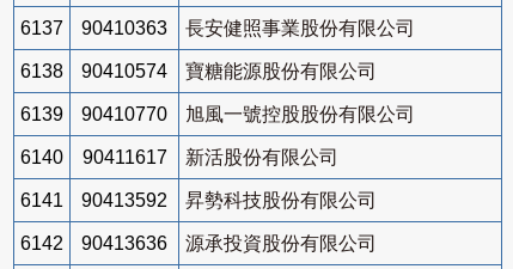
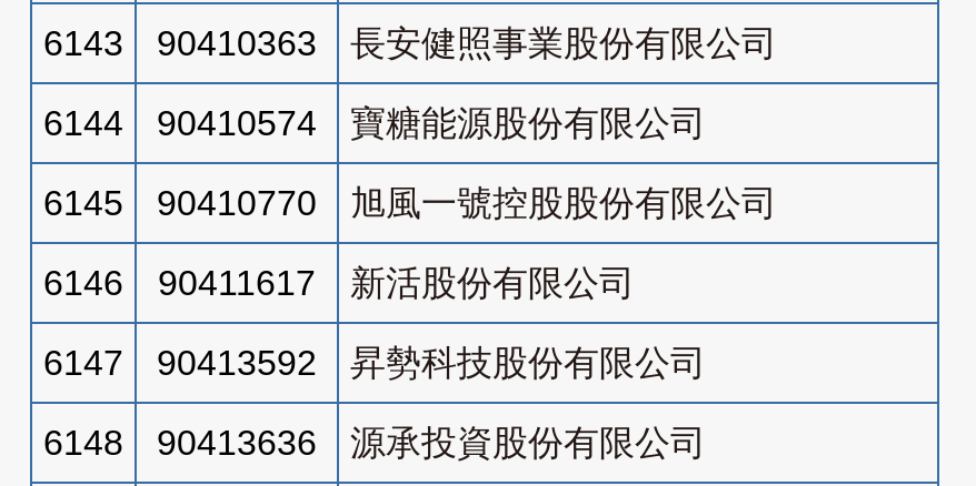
[20,18,415,38] 6137 90410363 長安健照事業股份有限公司 -> [43,24,777,62] 6143 90410363 長安健照事業股份有限公司
[20,61,377,81] 6138 90410574 寶糖能源股份有限公司 -> [43,104,706,142] 6144 90410574 寶糖能源股份有限公司
[20,104,415,124] 6139 90410770 旭風一號控股股份有限公司 -> [43,184,777,222] 6145 90410770 旭風一號控股股份有限公司
[20,147,338,167] 6140 90411617 新活股份有限公司 -> [43,264,635,302] 6146 90411617 新活股份有限公司
[20,190,377,210] 6141 90413592 昇勢科技股份有限公司 -> [43,344,706,381] 6147 90413592 昇勢科技股份有限公司
[20,233,377,253] 6142 90413636 源承投資股份有限公司 -> [43,424,706,461] 6148 90413636 源承投資股份有限公司

